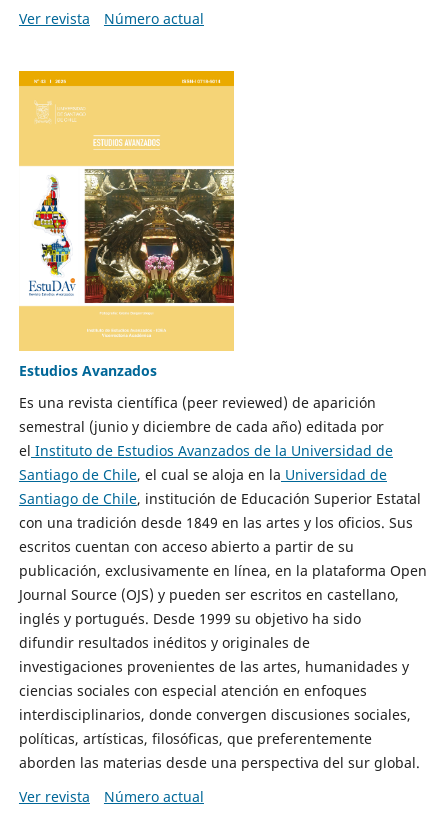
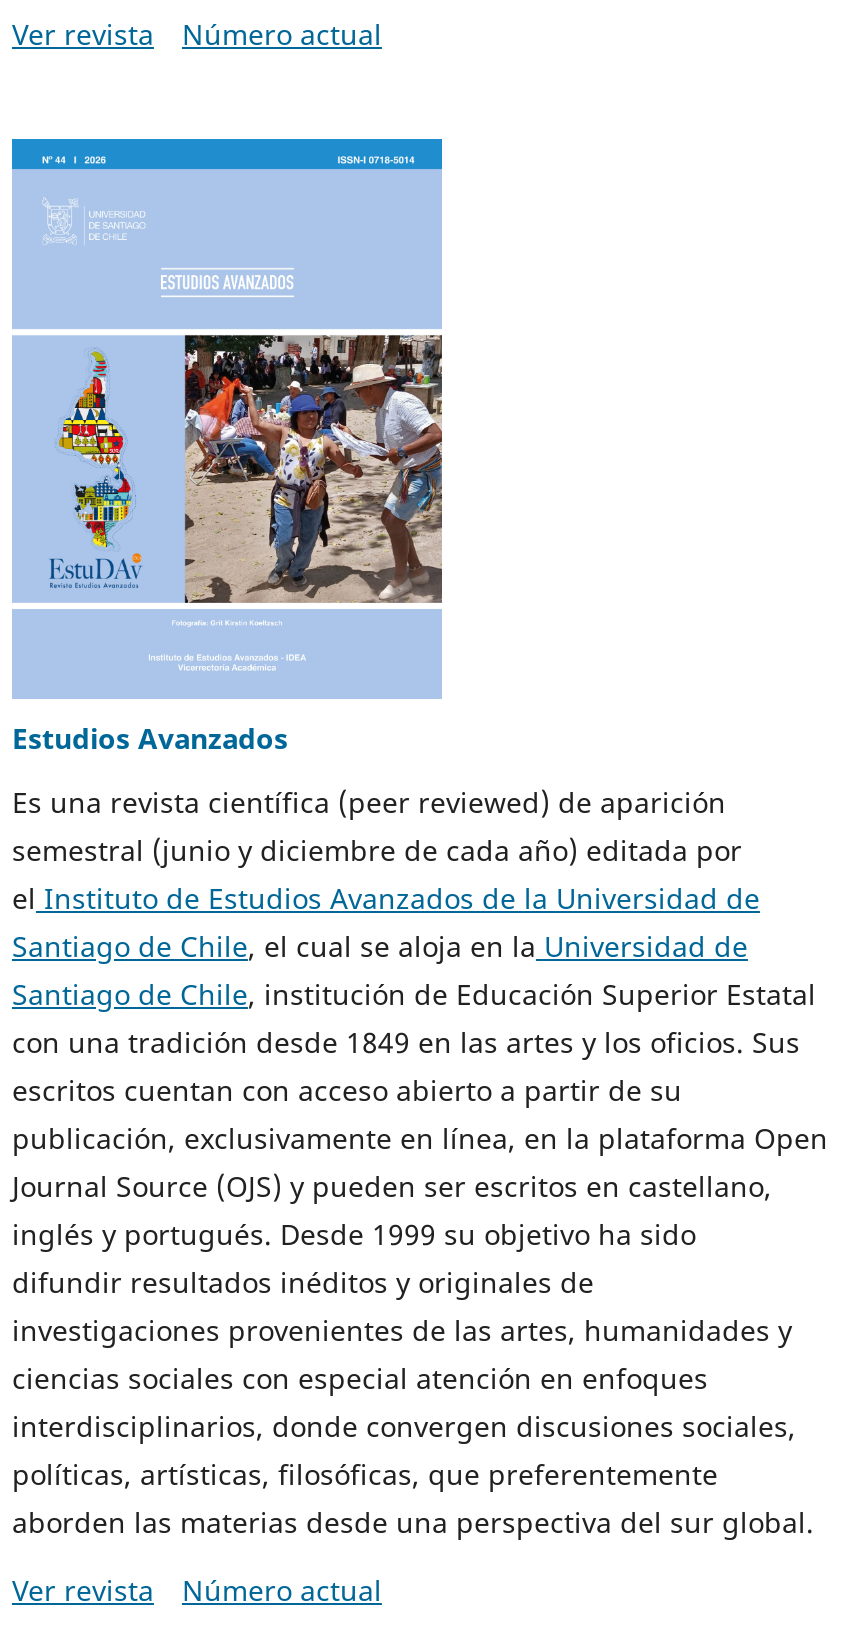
[18,70,235,352] [image] -> [10,137,444,699] [image]

